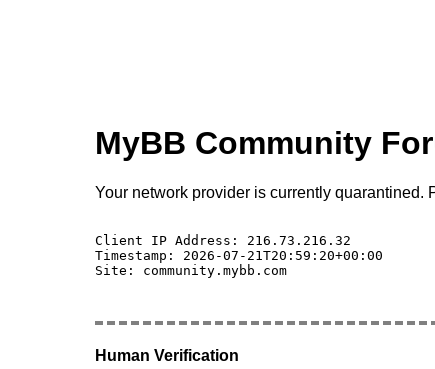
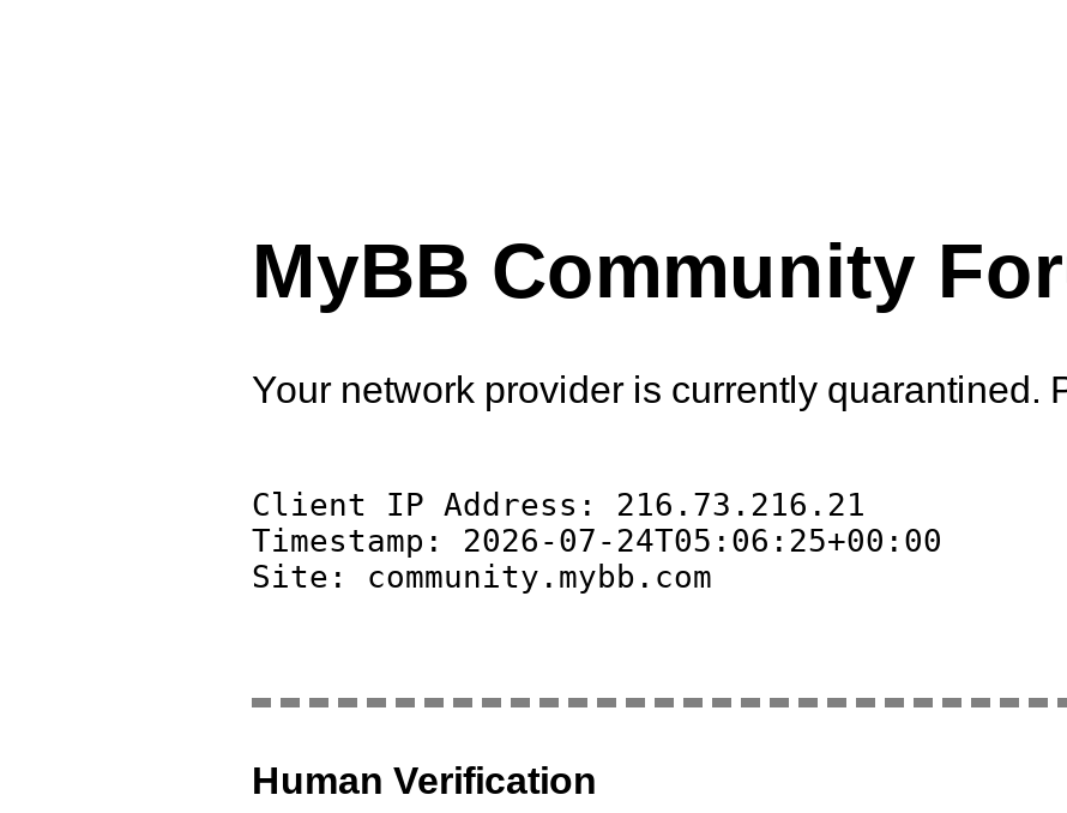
[95,233,359,248] Client IP Address: 216.73.216.32 -> [252,487,885,523] Client IP Address: 216.73.216.21
[95,248,383,263] Timestamp: 2026-07-21T20:59:20+00:00 -> [252,523,942,559] Timestamp: 2026-07-24T05:06:25+00:00

